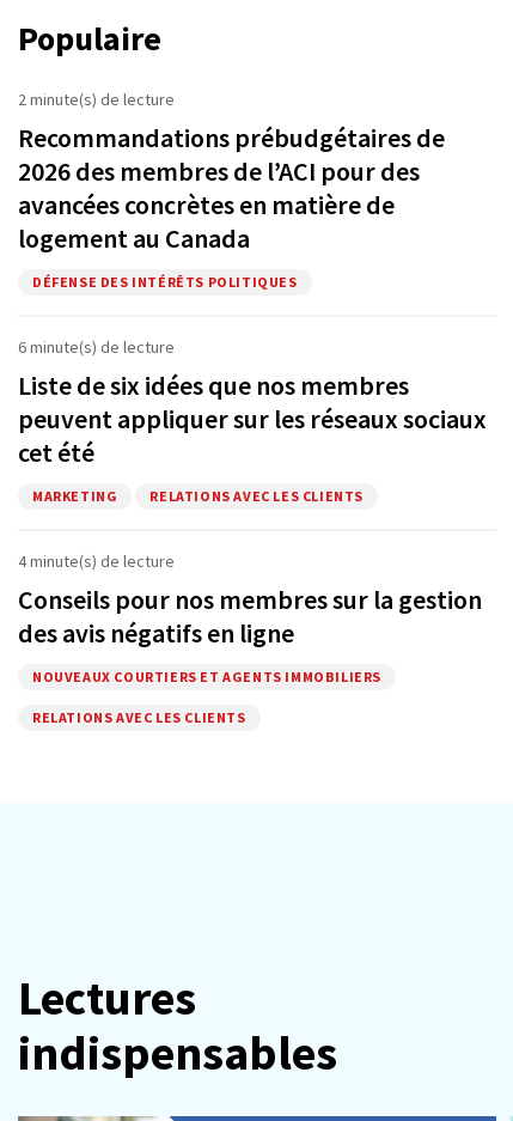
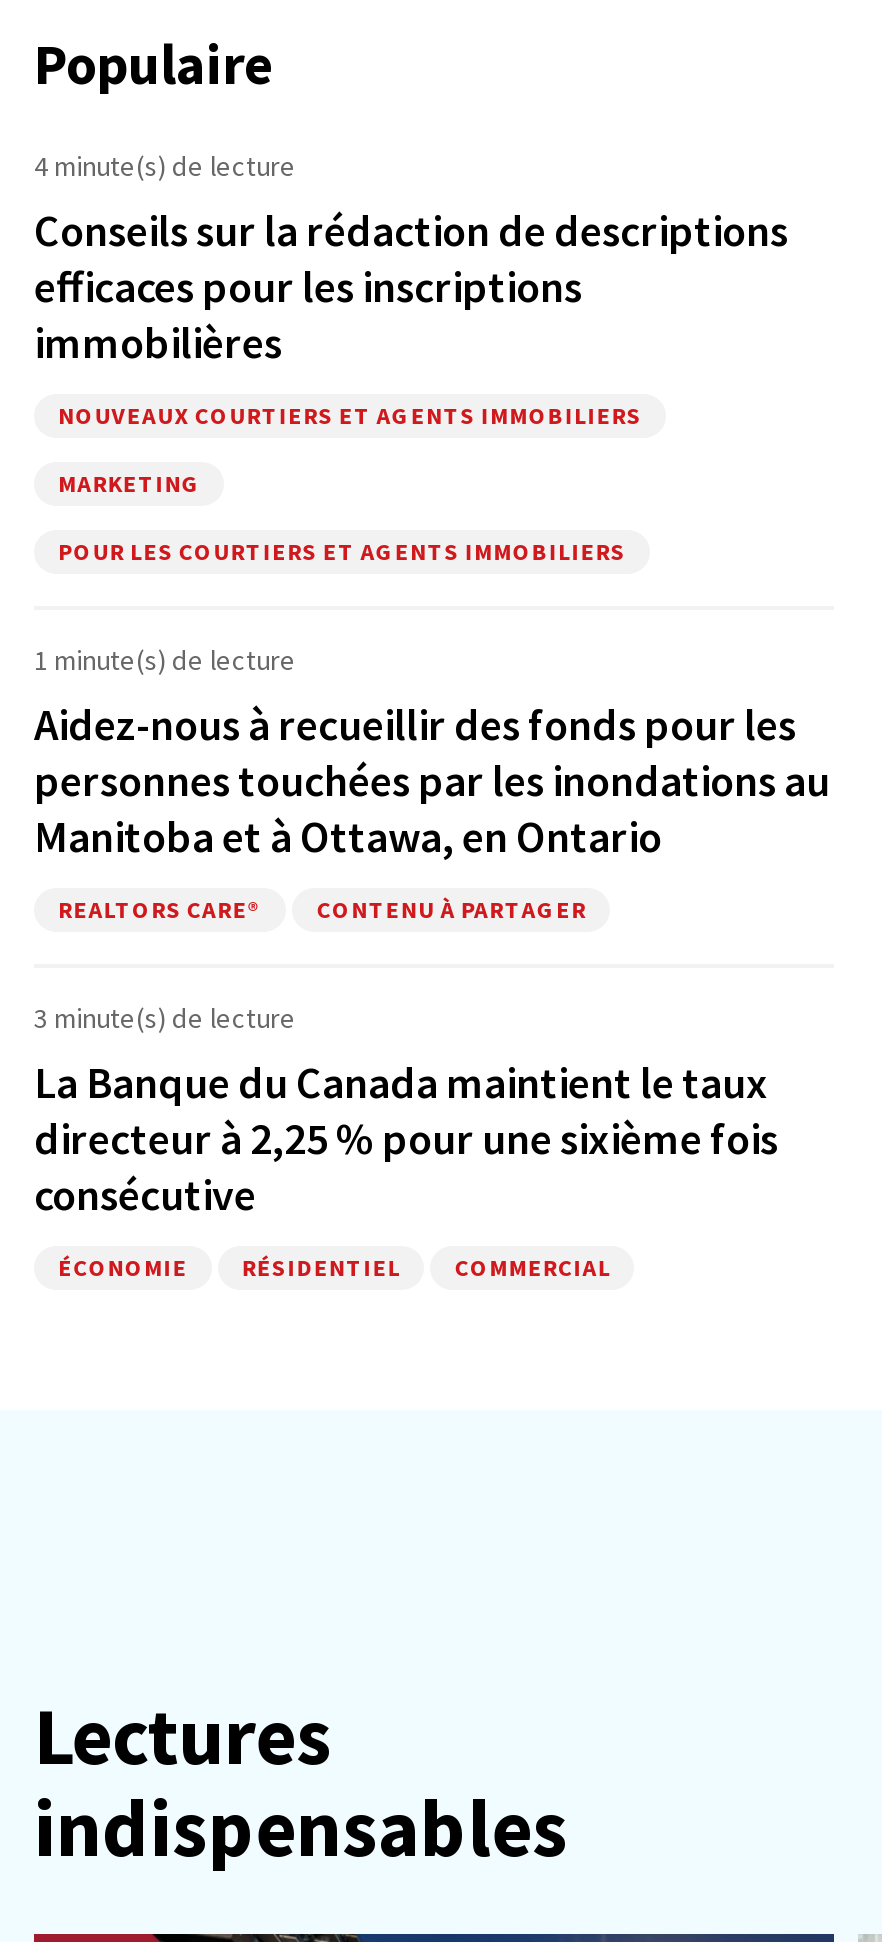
[18,88,487,468] 2 minute(s) de lecture | Recommandations prébudgétaires de | 2026 des membres de l’ACI pour des | avancées concrètes en matière de | logement au Canada | DÉFENSE DES INTÉRÊTS POLITIQUES | 6 minute(s) de lecture | Liste de six idées que nos membres | peuvent appliquer sur les réseaux sociaux | cet été -> [34,201,788,369] Conseils sur la rédaction de descriptions | efficaces pour les inscriptions | immobilières
[18,486,482,726] RELATIONS AVEC LES CLIENTS | Conseils pour nos membres sur la gestion | des avis négatifs en ligne | RELATIONS AVEC LES CLIENTS -> [34,535,830,1281] POUR LES COURTIERS ET AGENTS IMMOBILIERS | 1 minute(s) de lecture | Aidez-nous à recueillir des fonds pour les | personnes touchées par les inondations au | Manitoba et à Ottawa, en Ontario | REALTORS CARE® | CONTENU À PARTAGER | 3 minute(s) de lecture | La Banque du Canada maintient le taux | directeur à 2,25 % pour une sixième fois | consécutive | ÉCONOMIE | RÉSIDENTIEL | COMMERCIAL
moved [32,486,118,504] -> [58,467,201,497]: MARKETING
moved [18,550,175,571] -> [34,147,296,183]: 4 minute(s) de lecture
moved [32,667,381,685] -> [58,399,642,429]: NOUVEAUX COURTIERS ET AGENTS IMMOBILIERS

